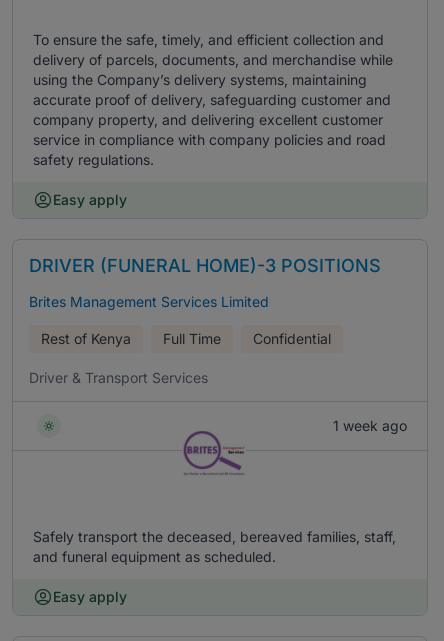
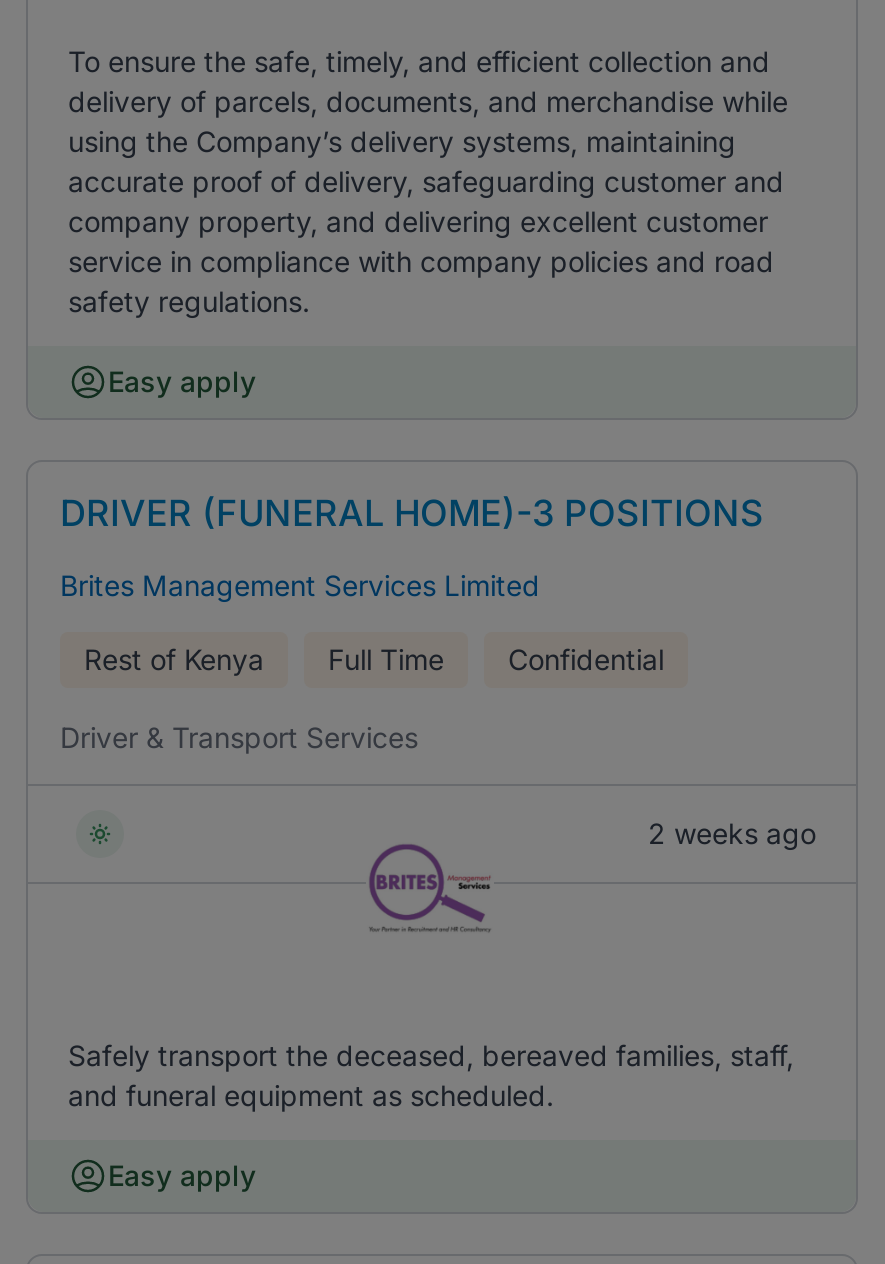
[333,417,407,434] 1 week ago -> [648,816,816,850] 2 weeks ago

